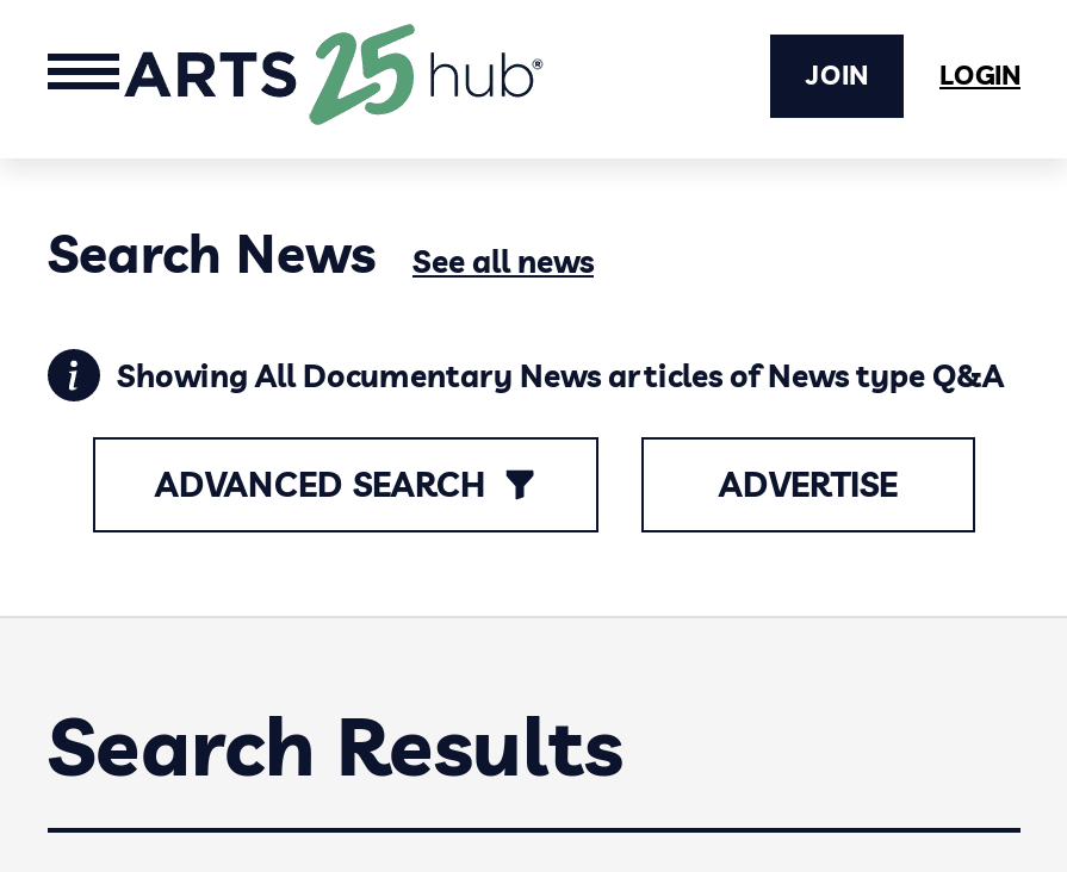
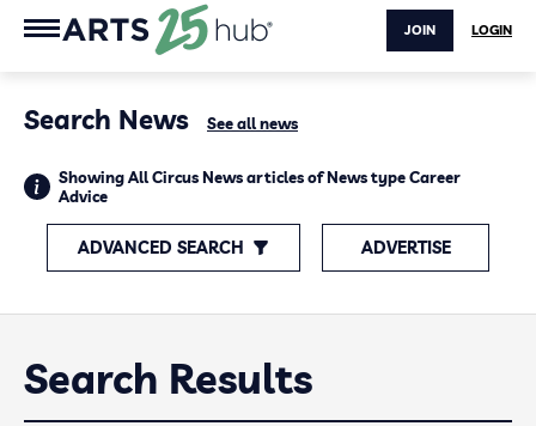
[117,356,1004,394] Showing All Documentary News articles of News type Q&A -> [59,168,461,206] Showing All Circus News articles of News type Career | Advice

